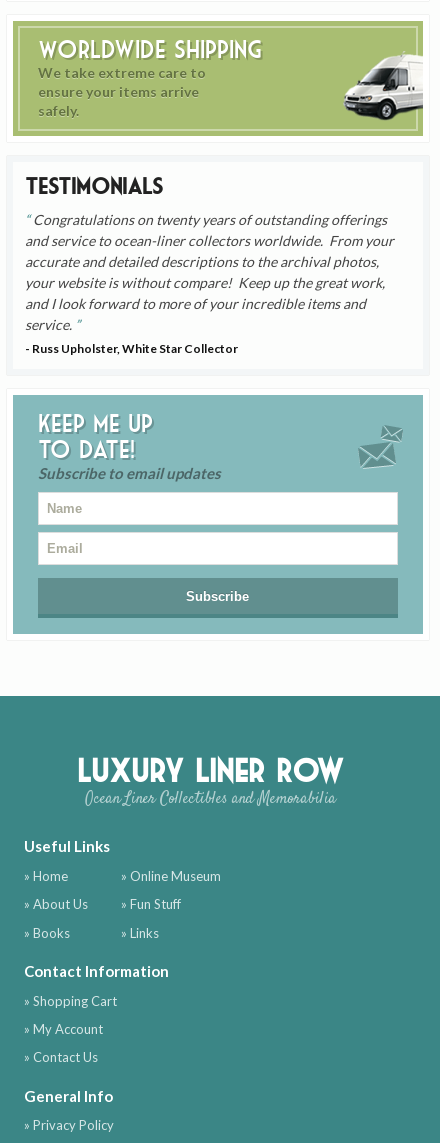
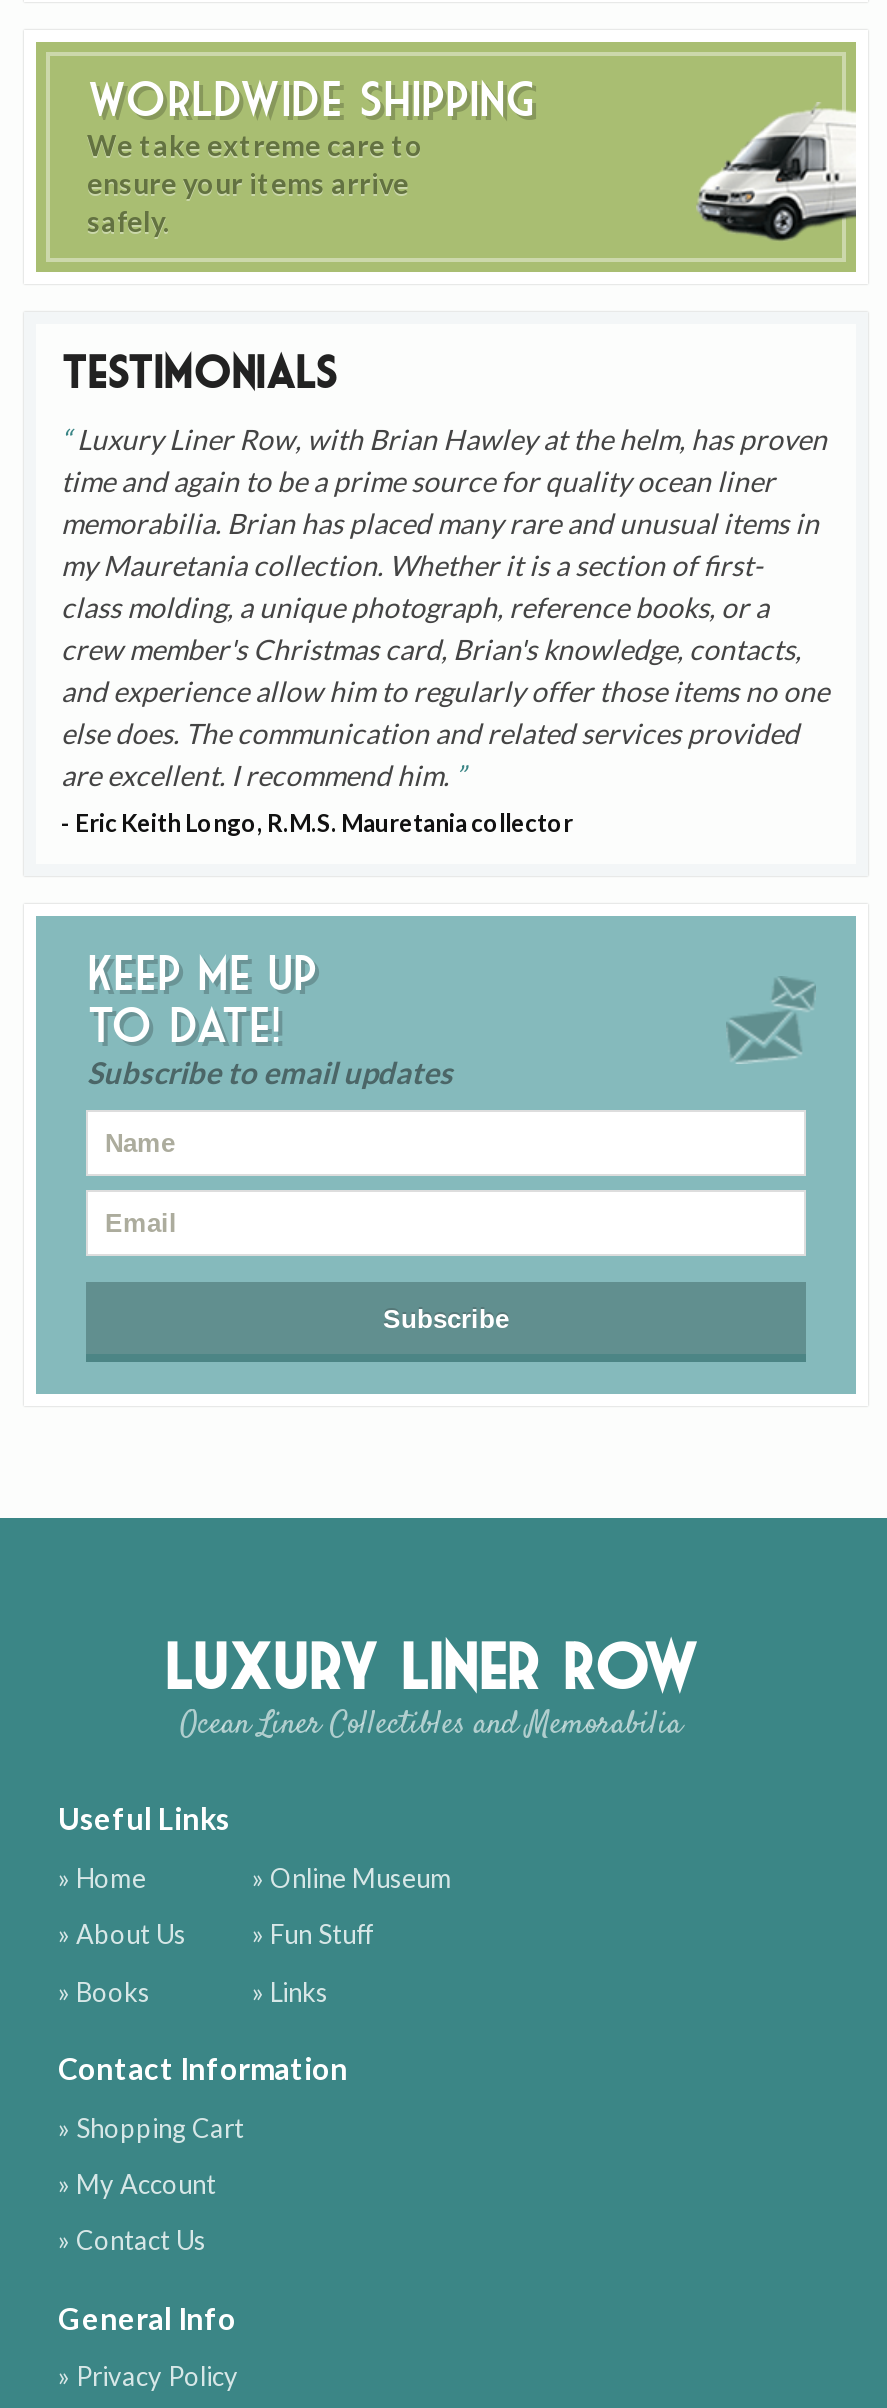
[25,211,394,356] Congratulations on twenty years of outstanding offerings | and service to ocean-liner collectors worldwide. From your | accurate and detailed descriptions to the archival photos, | your website is without compare! Keep up the great work, | and I look forward to more of your incredible items and | service. | - Russ Upholster, White Star Collector -> [61,422,829,837] Luxury Liner Row, with Brian Hawley at the helm, has proven | time and again to be a prime source for quality ocean liner | memorabilia. Brian has placed many rare and unusual items in | my Mauretania collection. Whether it is a section of first- | class molding, a unique photograph, reference books, or a | crew member's Christmas card, Brian's knowledge, contacts, | and experience allow him to regularly offer those items no one | else does. The communication and related services provided | are excellent. I recommend him. | - Eric Keith Longo, R.M.S. Mauretania collector

